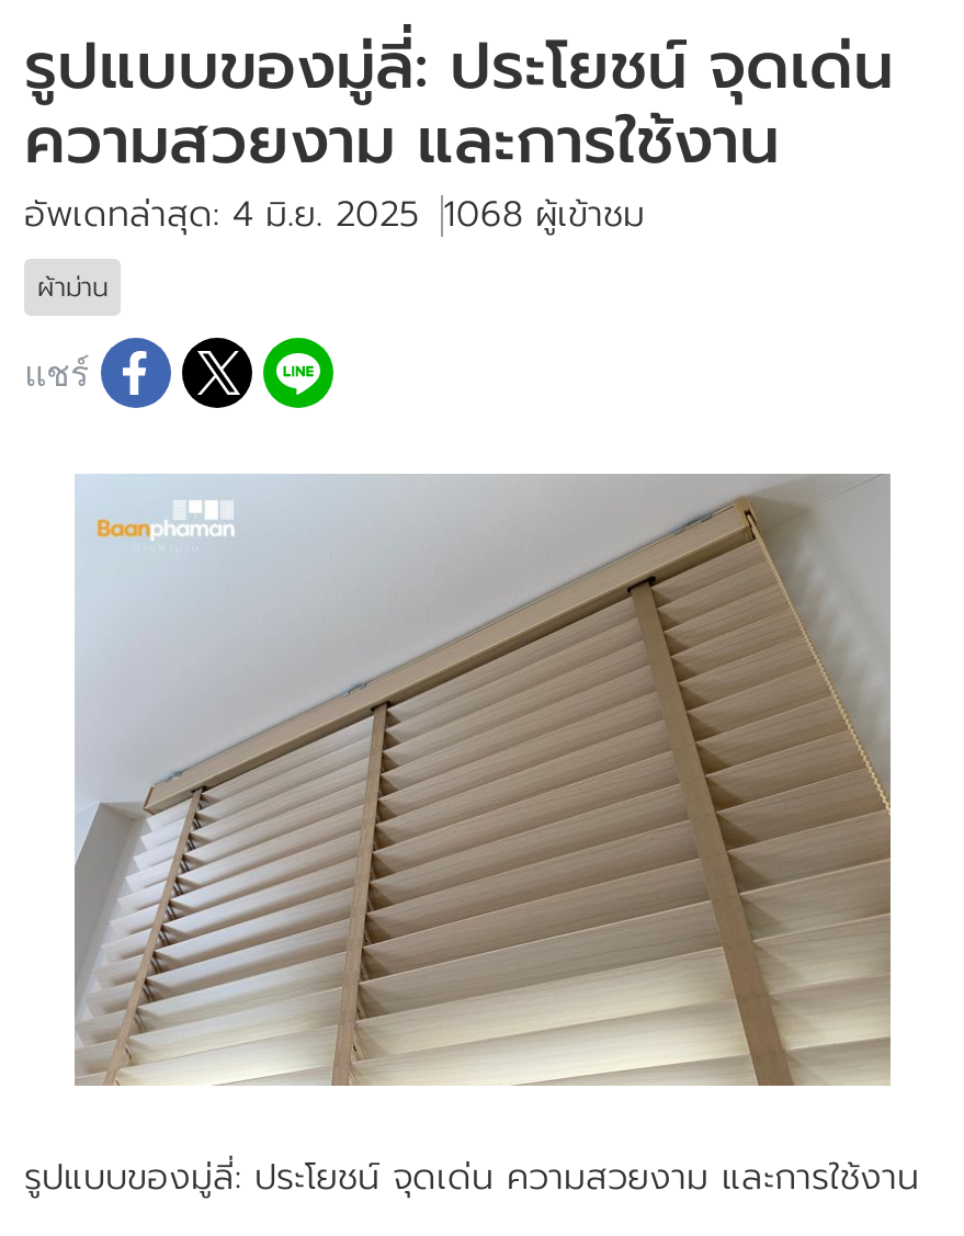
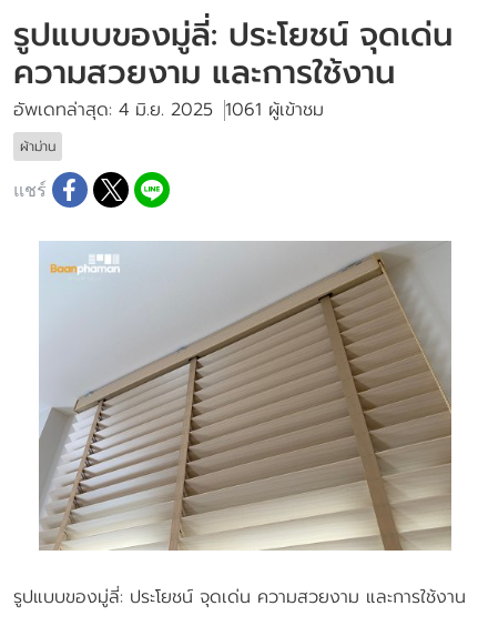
[24,189,645,241] อัพเดทล่าสุด: 4 มิ.ย. 2025 1068 ผู้เข้าชม -> [13,97,324,123] อัพเดทล่าสุด: 4 มิ.ย. 2025 1061 ผู้เข้าชม

